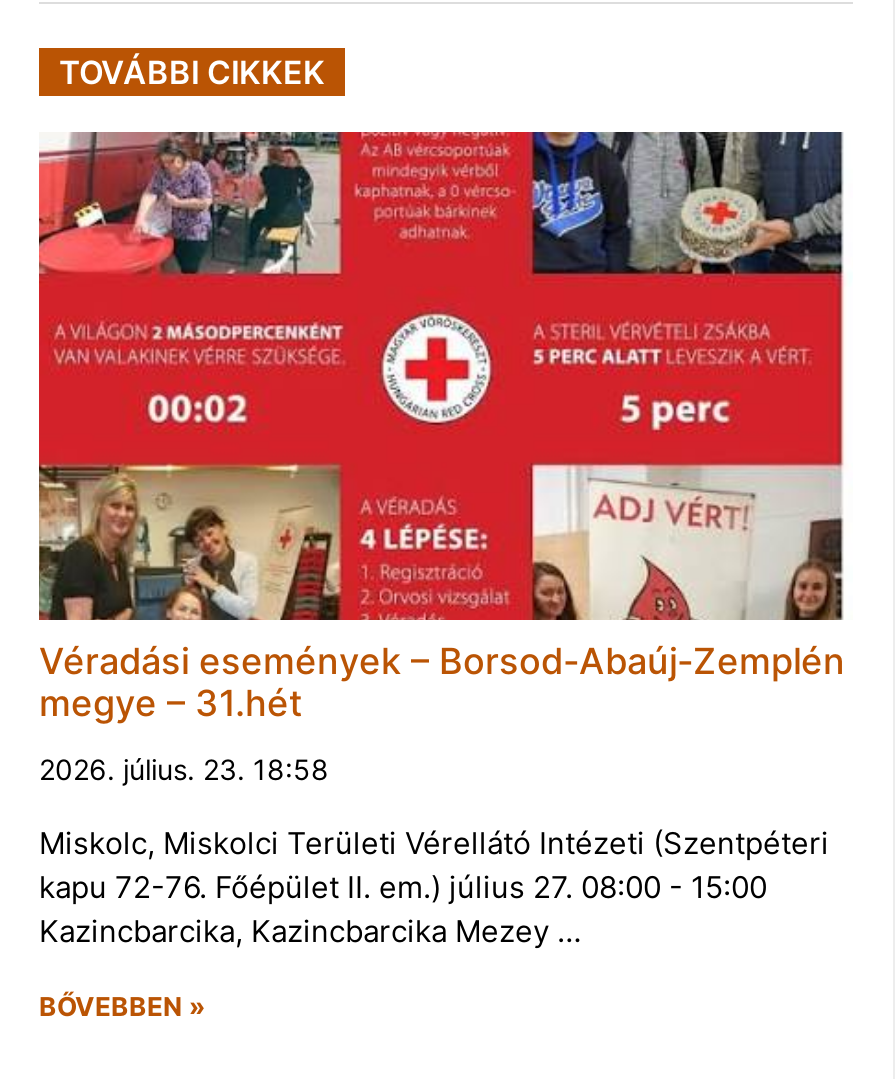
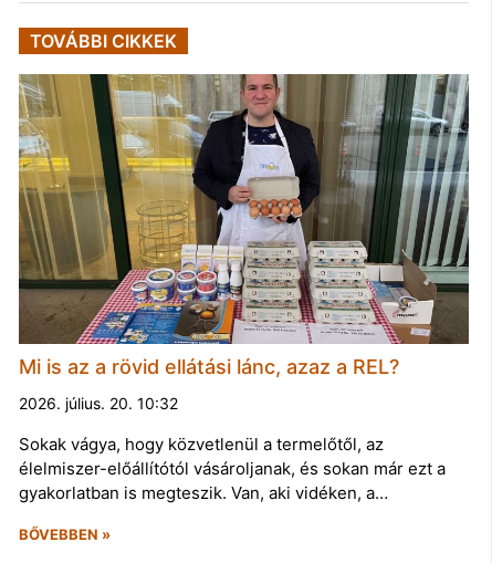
[37,130,853,725] [image] | Véradási események – Borsod-Abaúj-Zemplén | megye – 31.hét -> [18,73,470,379] [image] | Mi is az a rövid ellátási lánc, azaz a REL?
[39,753,329,787] 2026. július. 23. 18:58 -> [19,394,178,413] 2026. július. 20. 10:32
[39,825,829,951] Miskolc, Miskolci Területi Vérellátó Intézeti (Szentpéteri | kapu 72-76. Főépület II. em.) július 27. 08:00 - 15:00 | Kazincbarcika, Kazincbarcika Mezey … -> [19,434,446,504] Sokak vágya, hogy közvetlenül a termelőtől, az | élelmiszer-előállítótól vásároljanak, és sokan már ezt a | gyakorlatban is megteszik. Van, aki vidéken, a…

